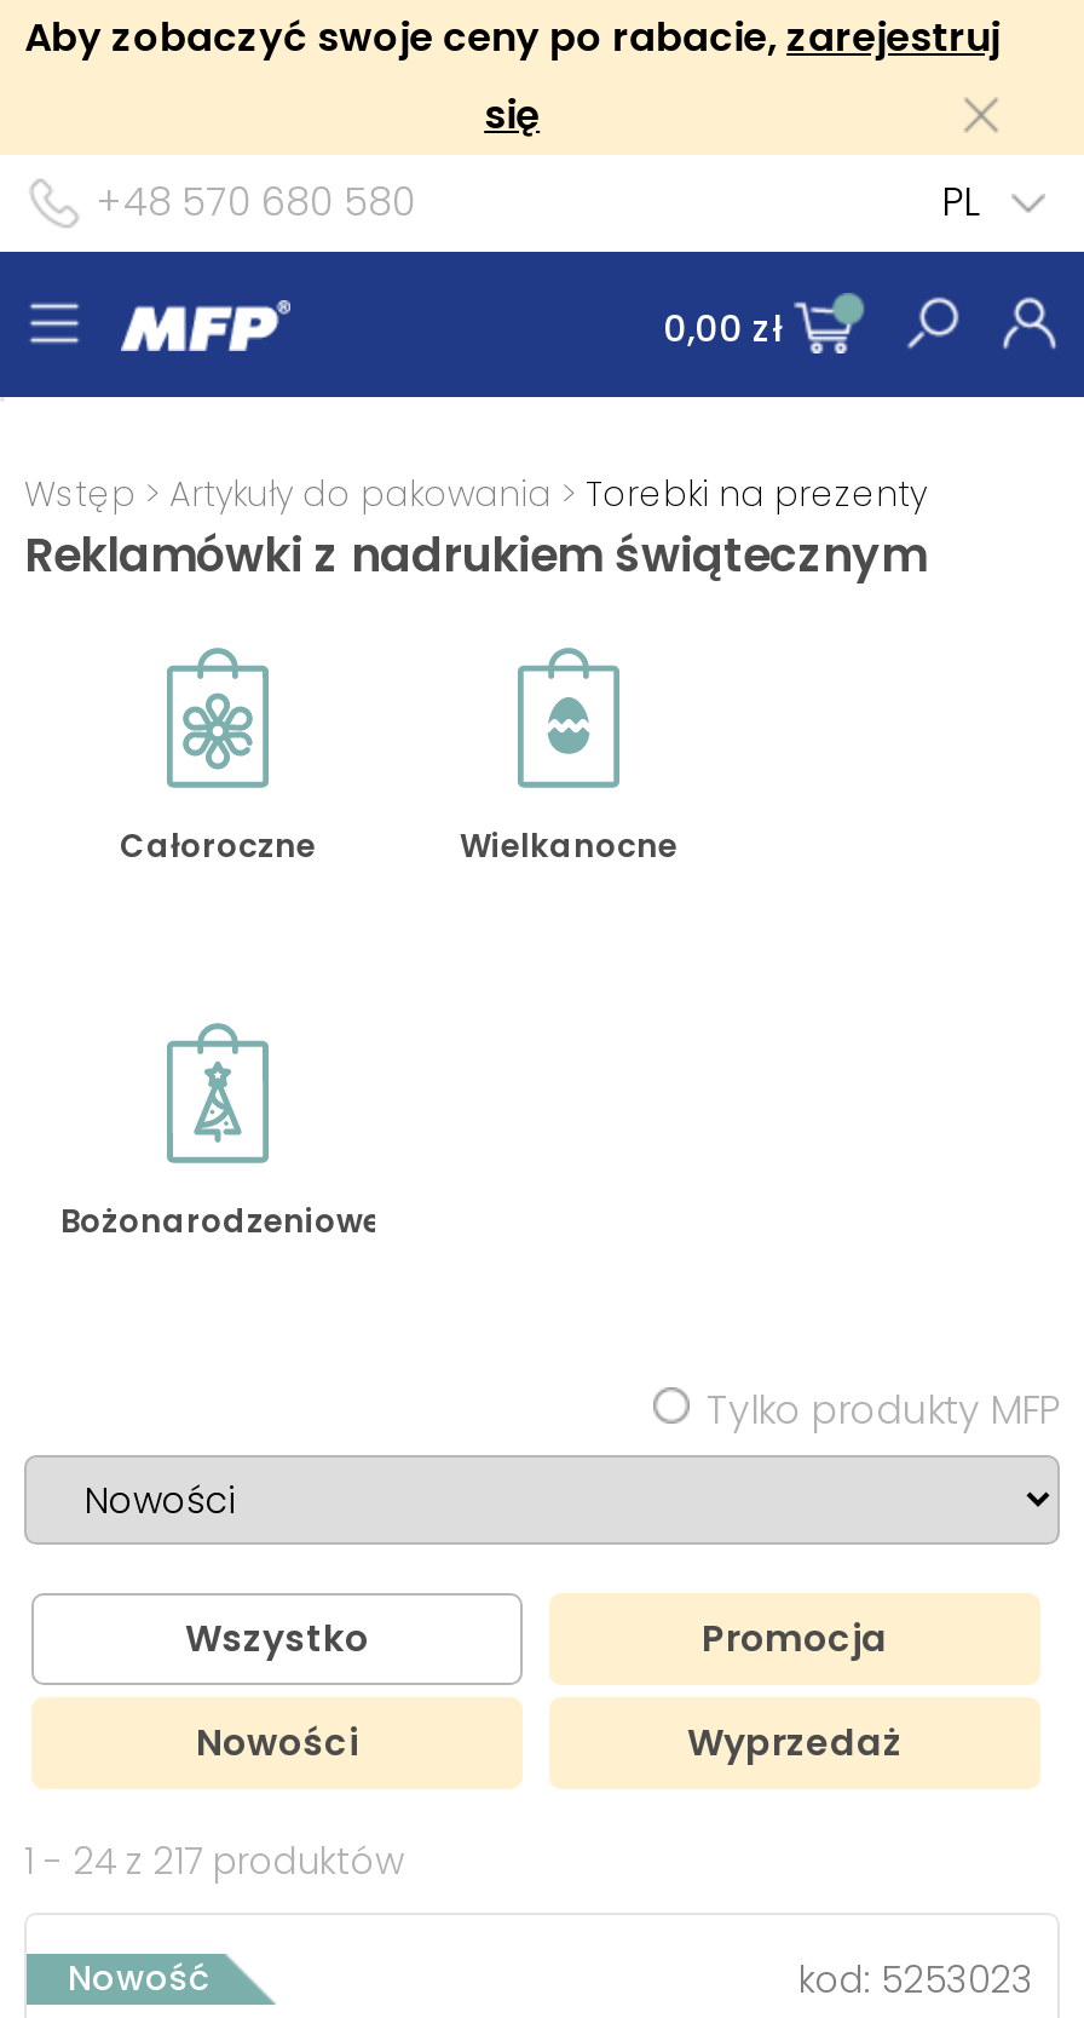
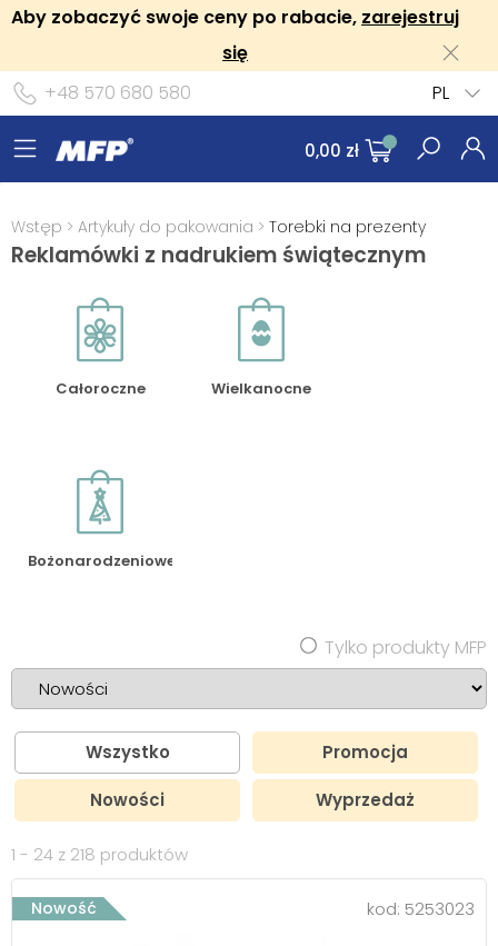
[24,1834,404,1885] 1 - 24 z 217 produktów -> [11,842,188,866] 1 - 24 z 218 produktów

